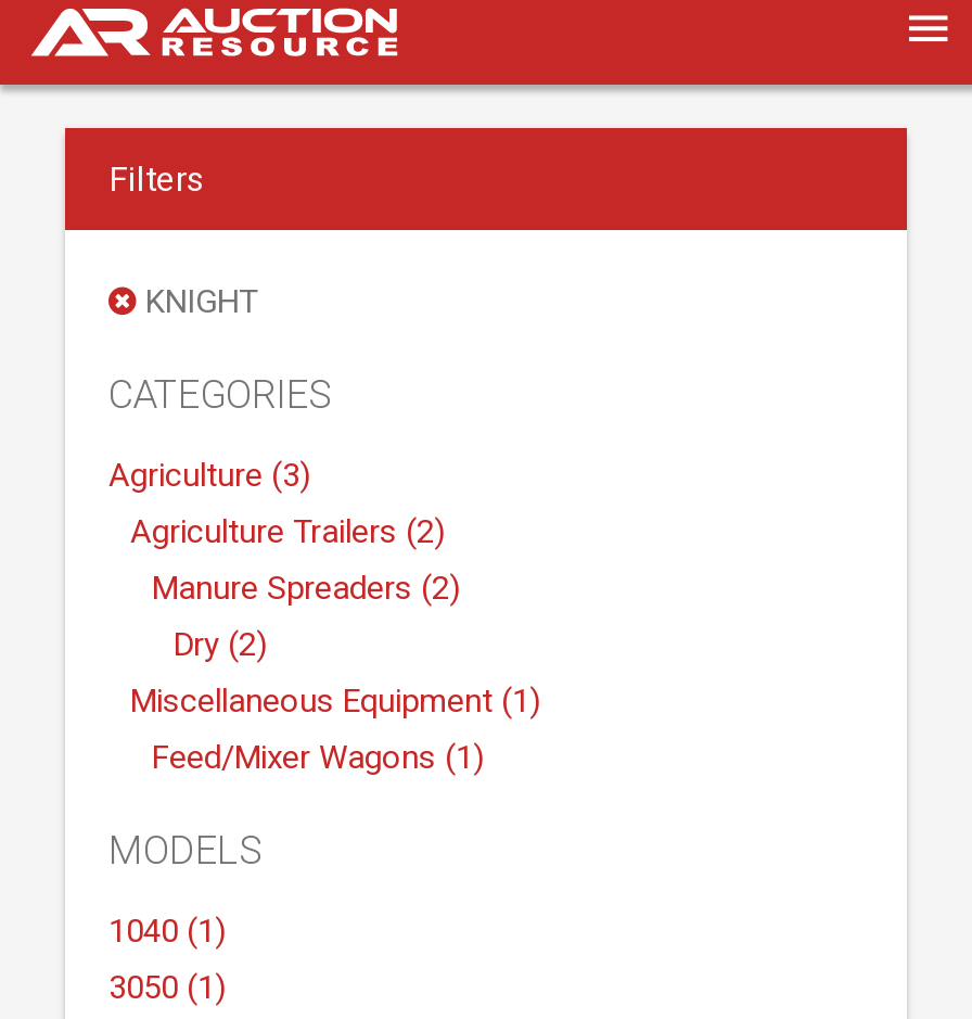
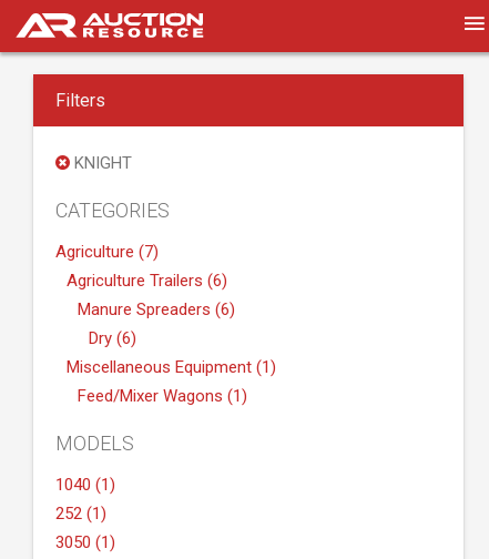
[108,456,310,495] Agriculture (3) -> [55,242,159,262] Agriculture (7)
[130,512,445,551] Agriculture Trailers (2) -> [67,271,227,291] Agriculture Trailers (6)
[152,569,460,608] Manure Spreaders (2) -> [78,299,235,319] Manure Spreaders (6)
[174,625,267,664] Dry (2) -> [89,328,136,348] Dry (6)
none -> [55,504,106,524] 252 (1)

